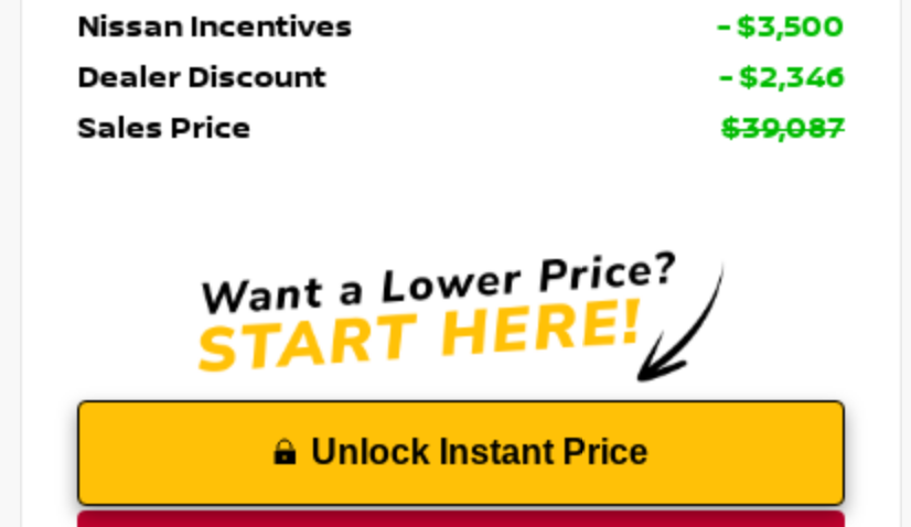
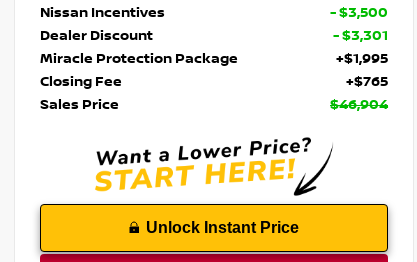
[719,60,845,97] - $2,346 -> [40,27,388,90] - $3,301 | Miracle Protection Package | +$1,995 | Closing Fee | +$765
moved [77,111,251,148] -> [40,96,119,113]: Sales Price
[721,111,845,148] $39,087 -> [330,96,388,113] $46,904

